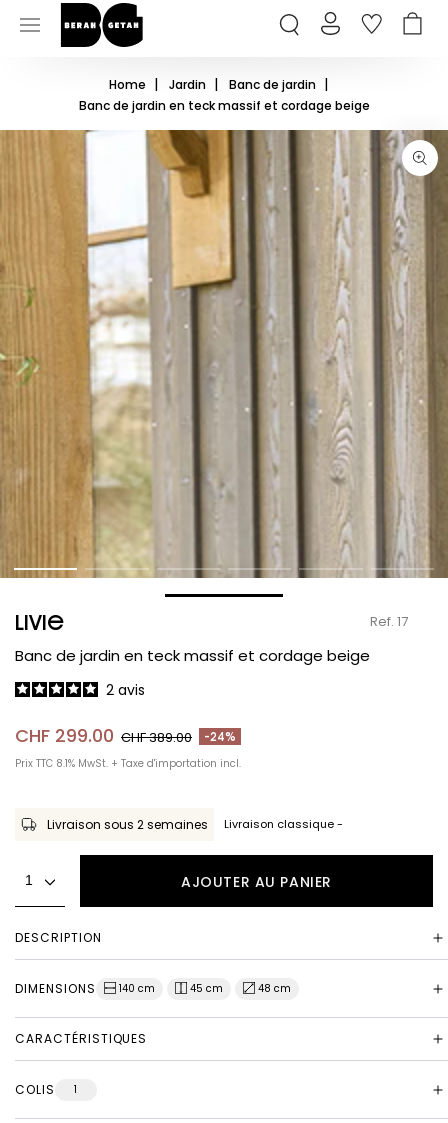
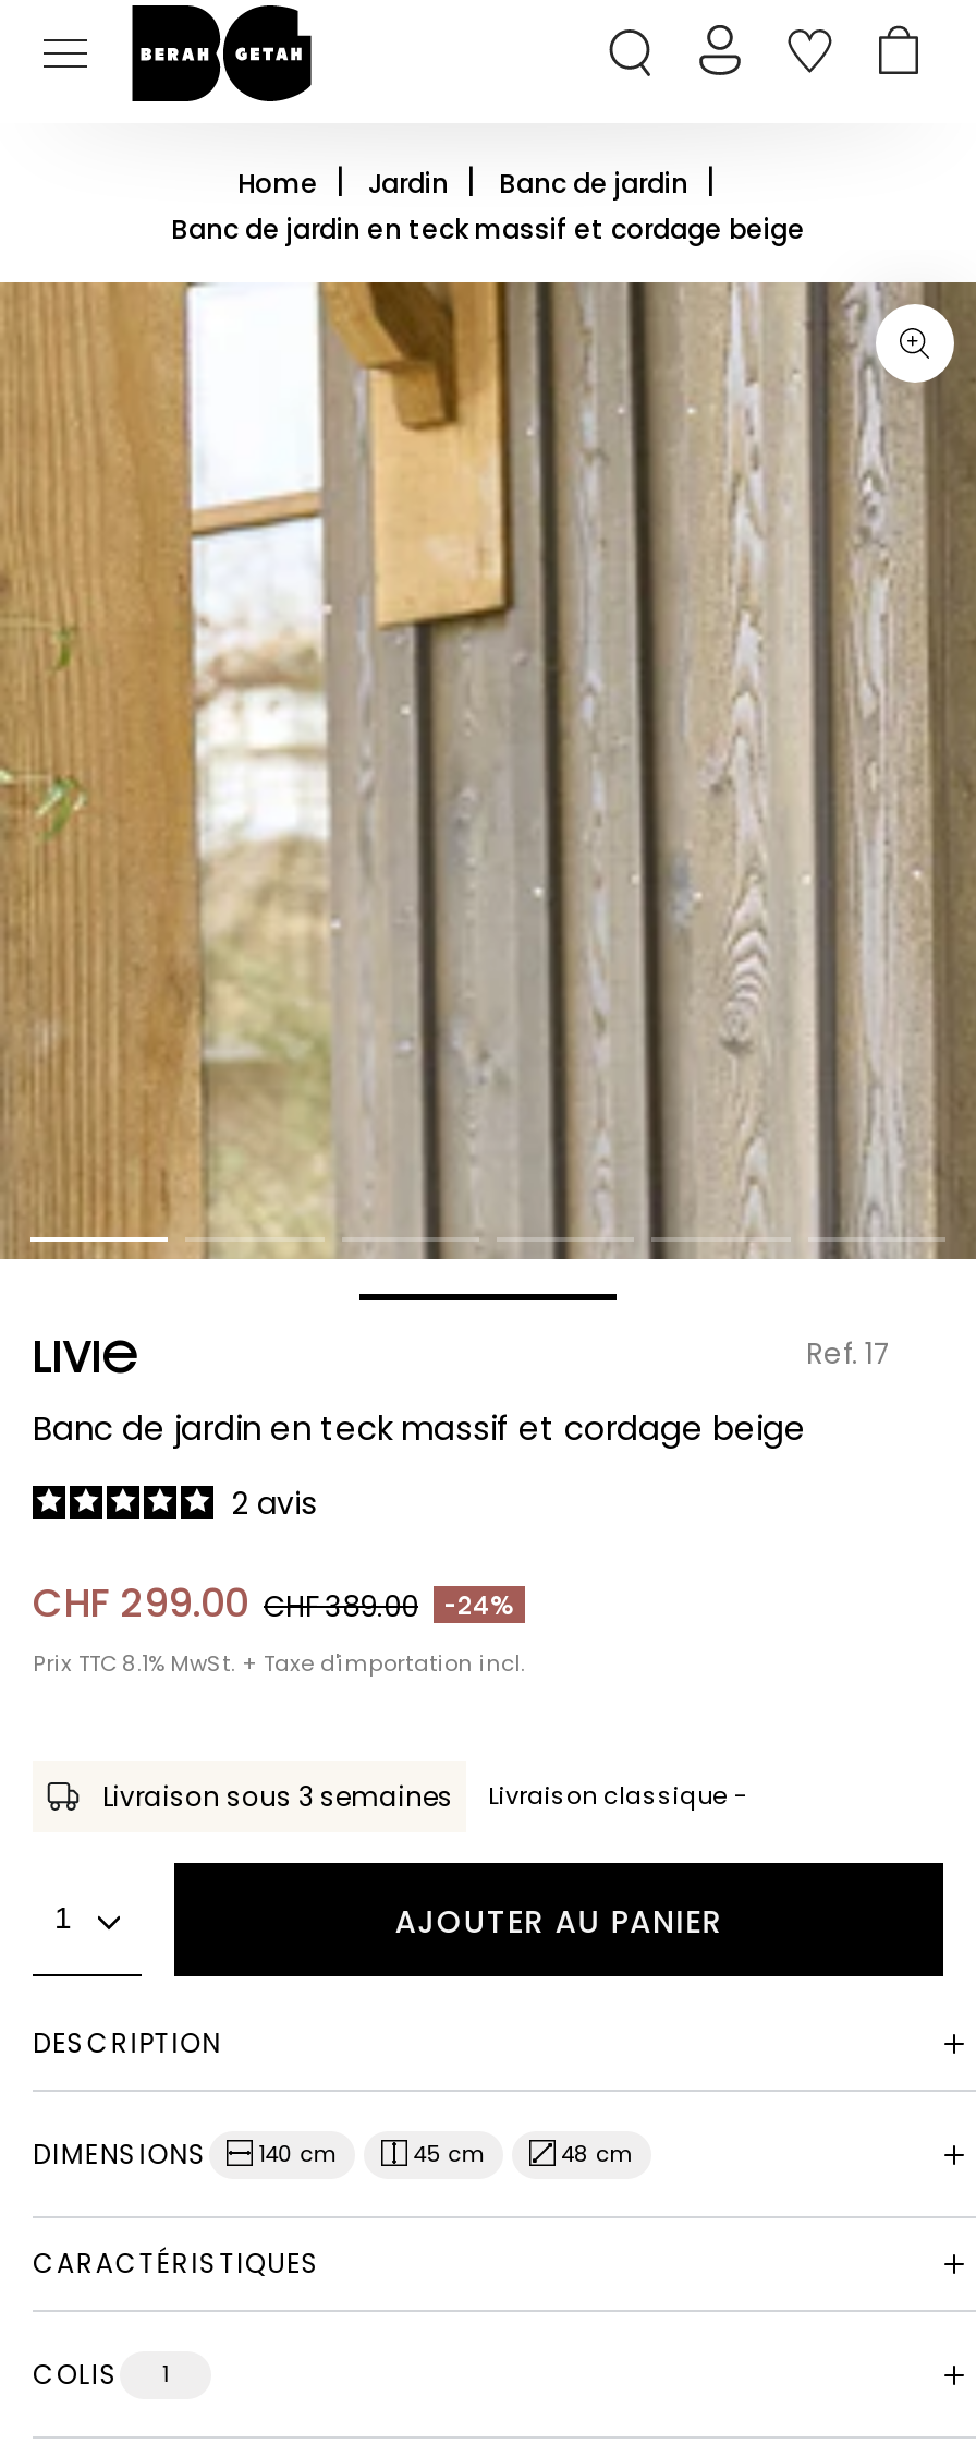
[47,816,208,833] Livraison sous 2 semaines -> [102,1778,453,1815] Livraison sous 3 semaines

